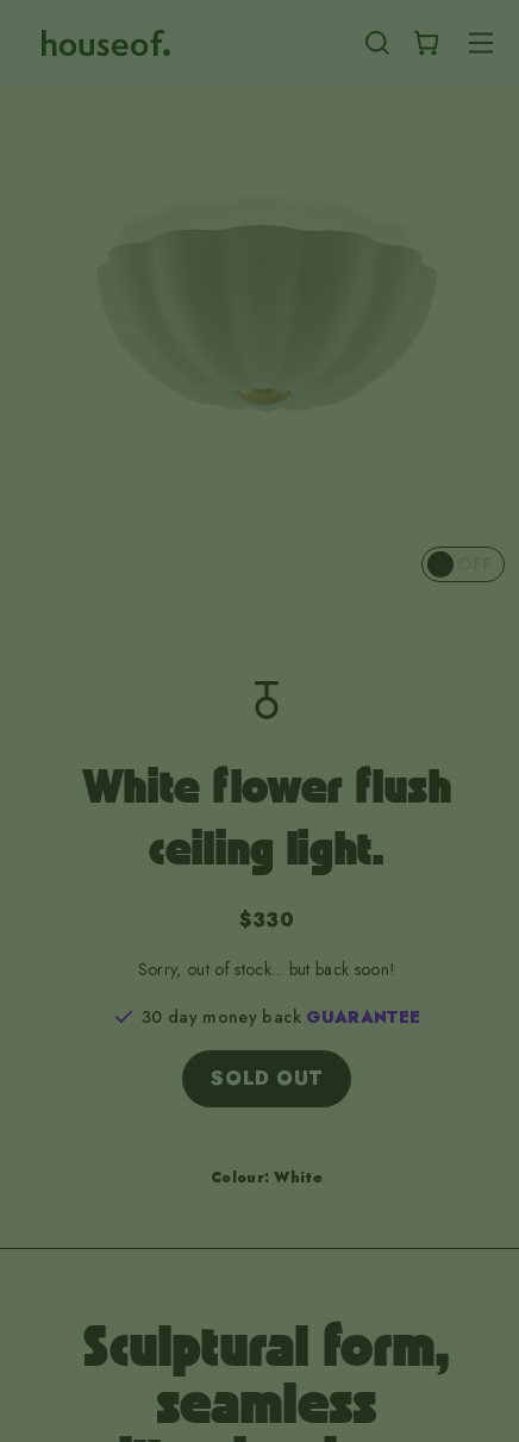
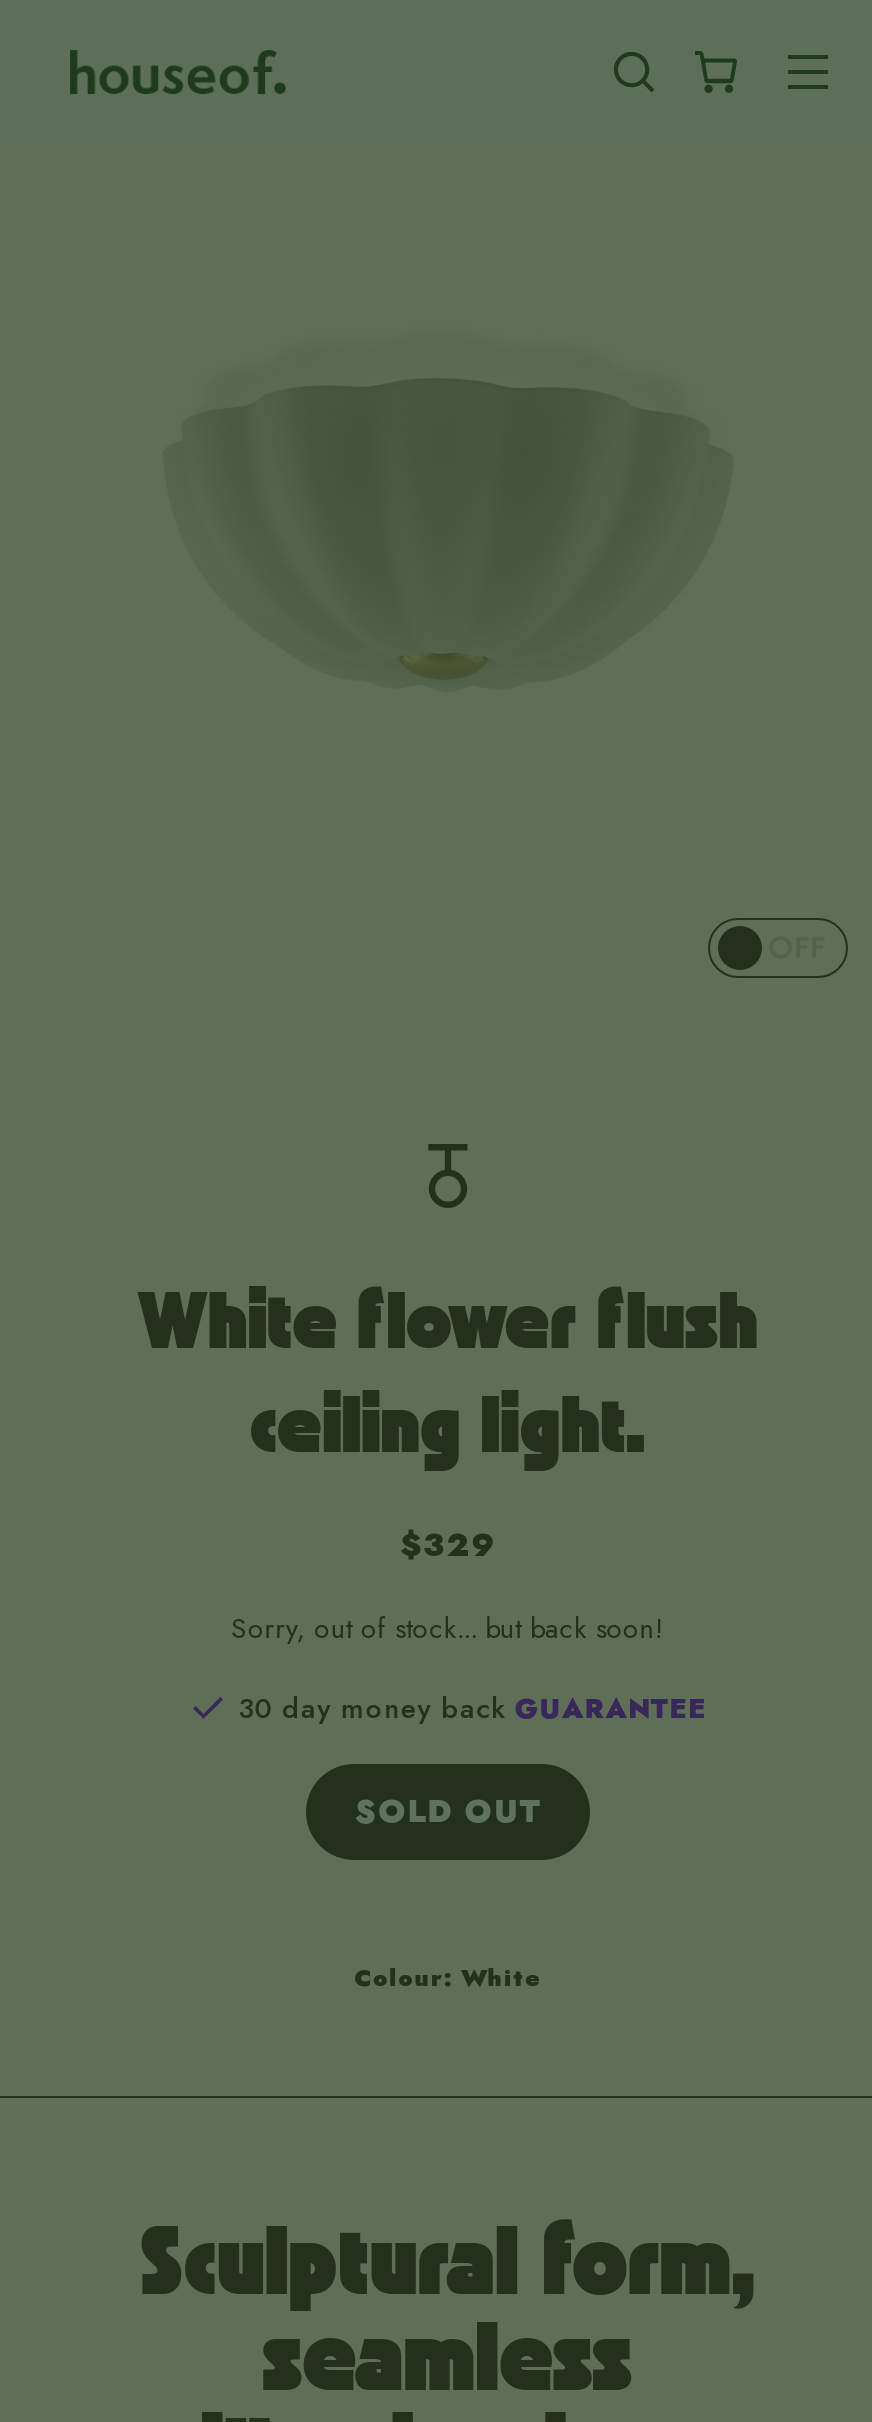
[239,906,294,934] $330 -> [400,1522,496,1568] $329

